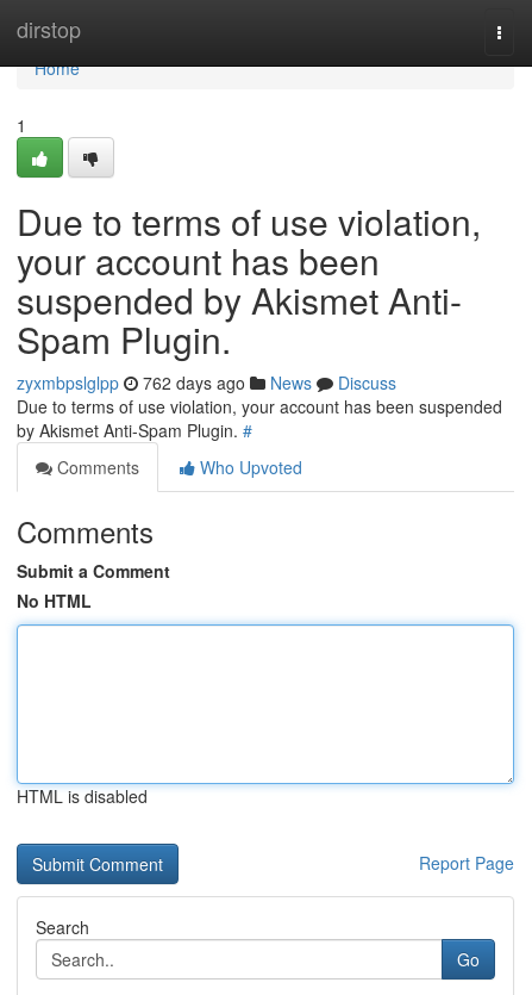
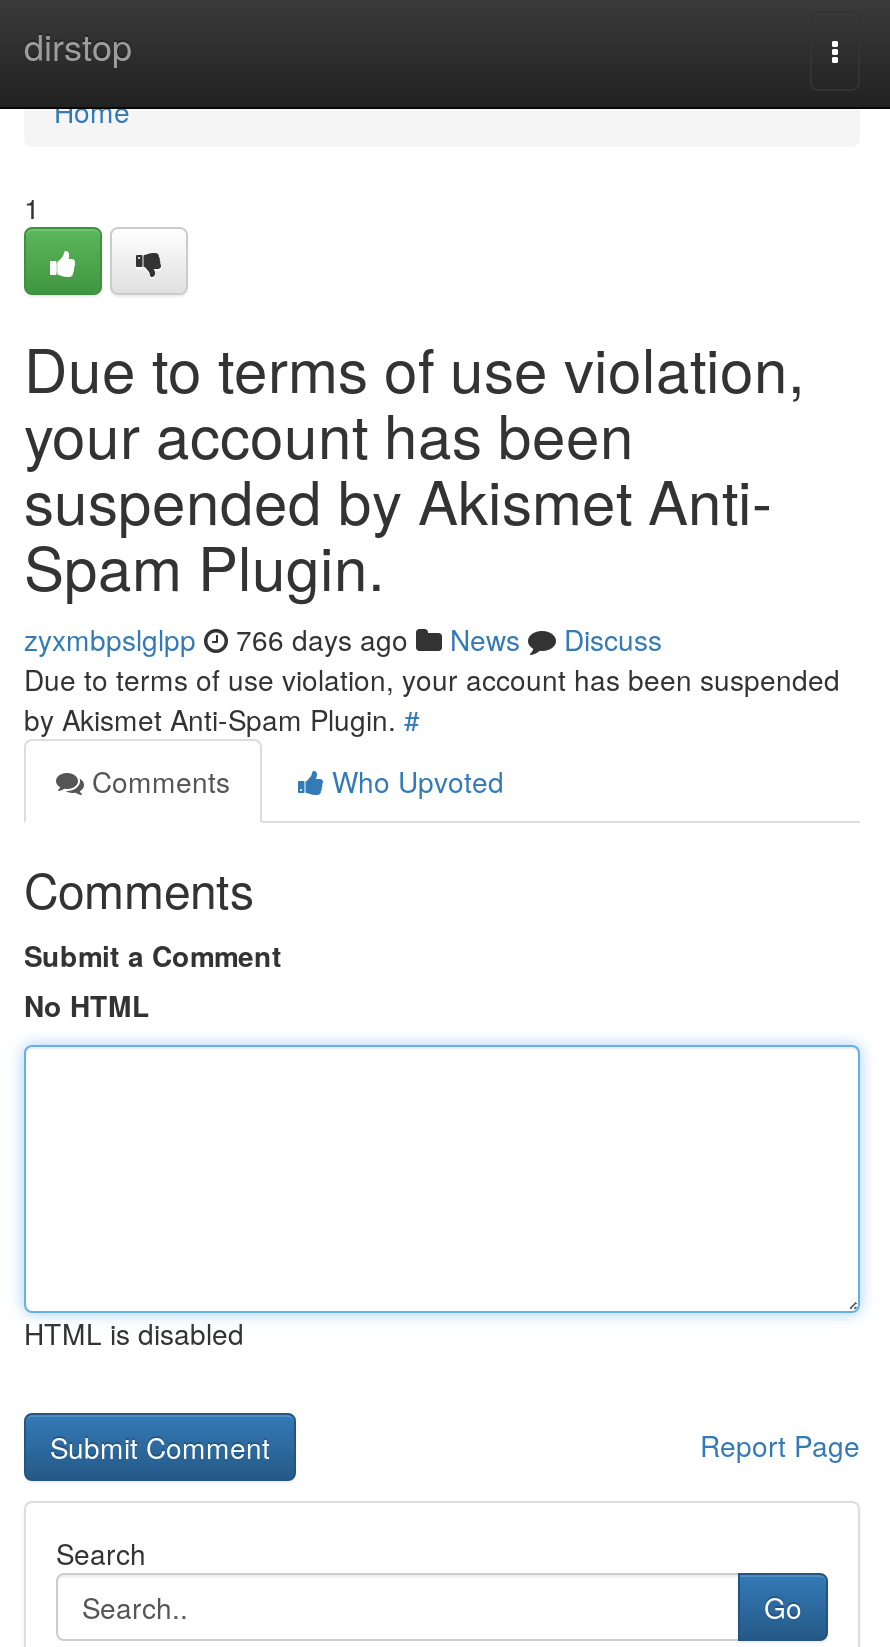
[17,371,396,394] zyxmbpslglpp 762 days ago News Discuss -> [24,619,662,659] zyxmbpslglpp 766 days ago News Discuss

